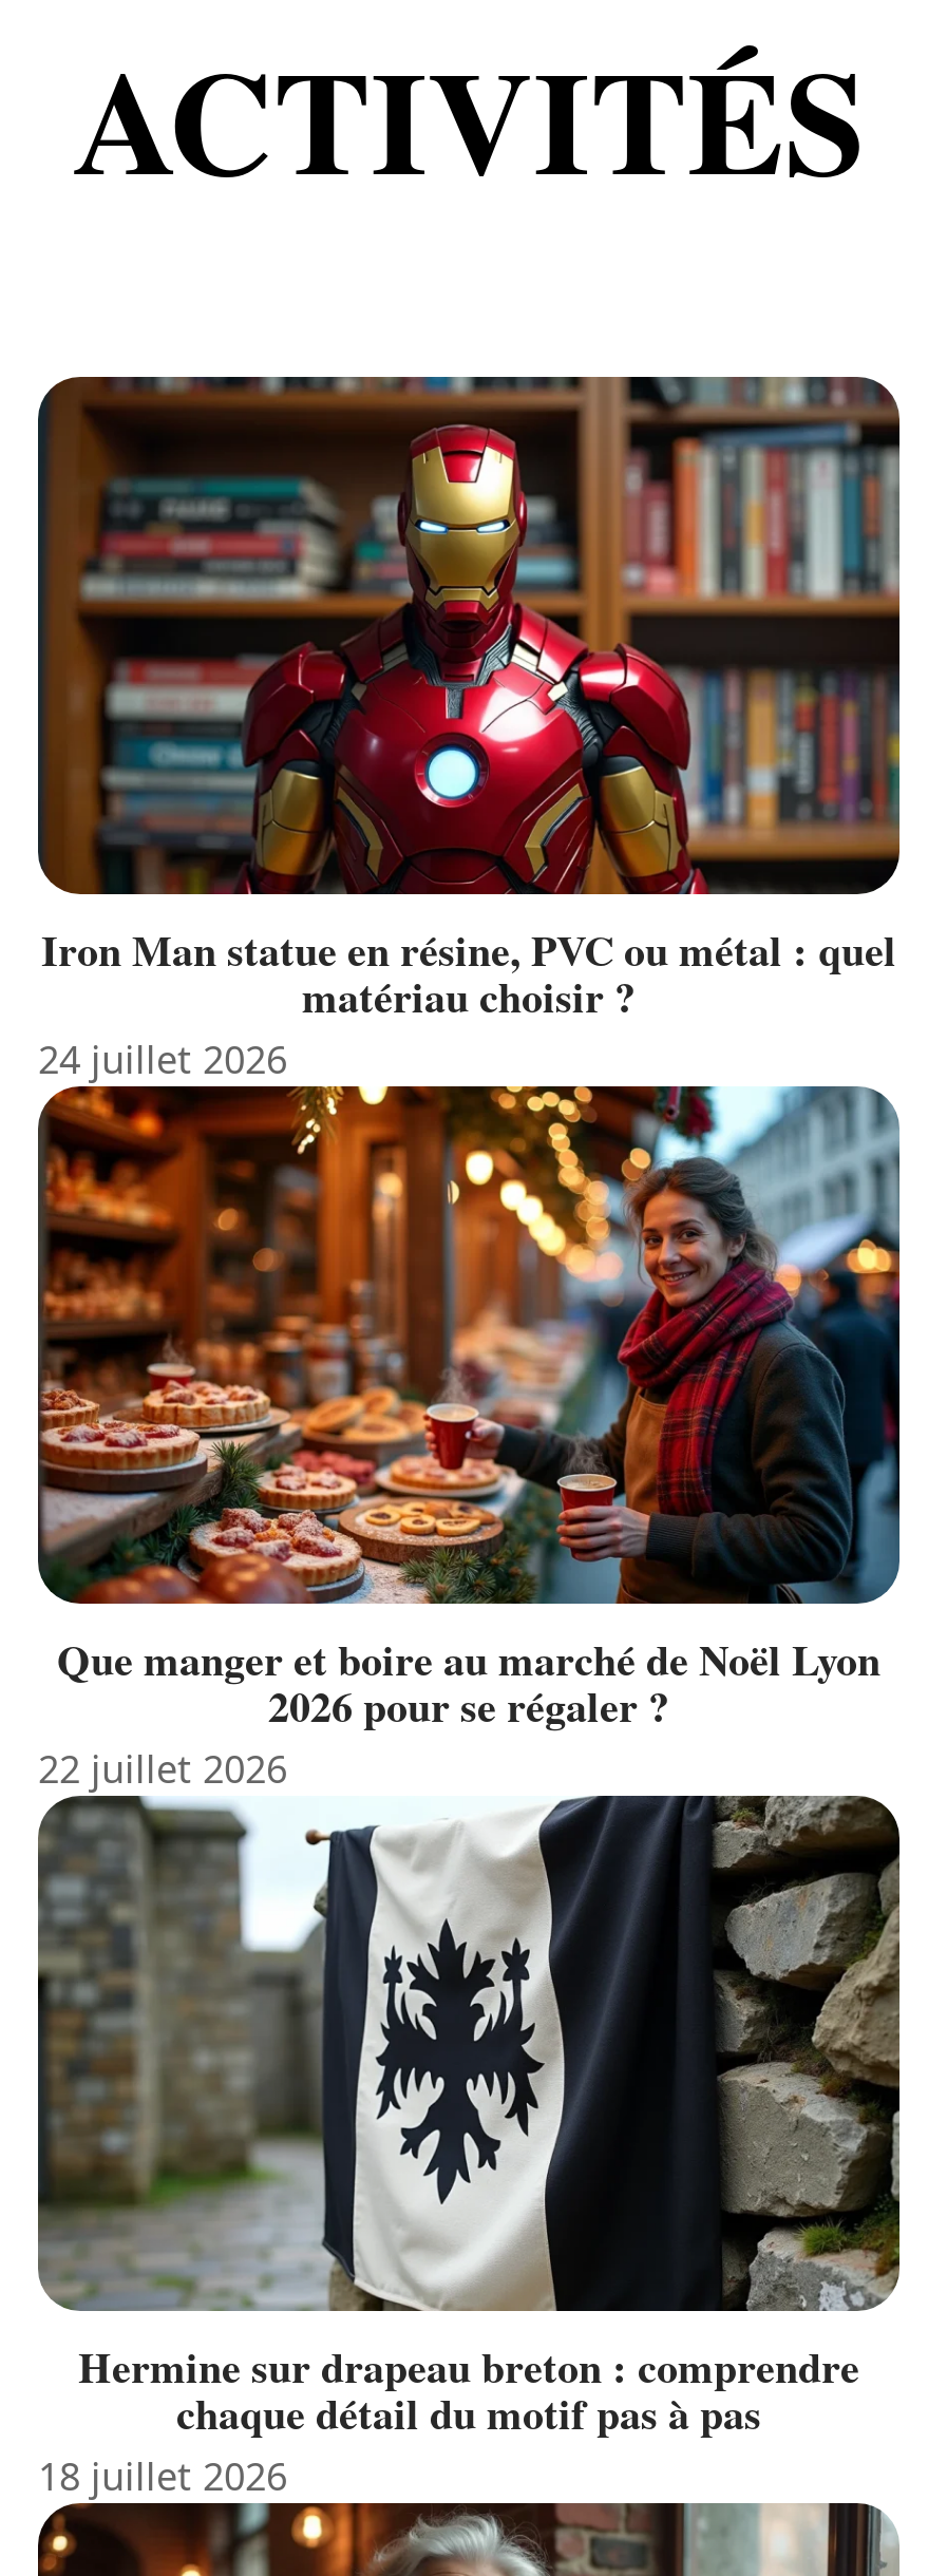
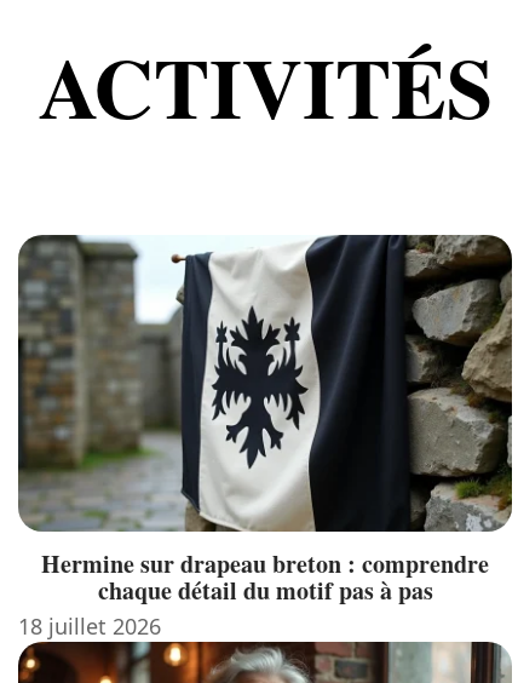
[38,375,899,1084] [image] | Iron Man statue en résine, PVC ou métal : quel | matériau choisir ? | 24 juillet 2026 -> none
[36,1084,902,1793] [image] | Que manger et boire au marché de Noël Lyon | 2026 pour se régaler ? | 22 juillet 2026 -> none

